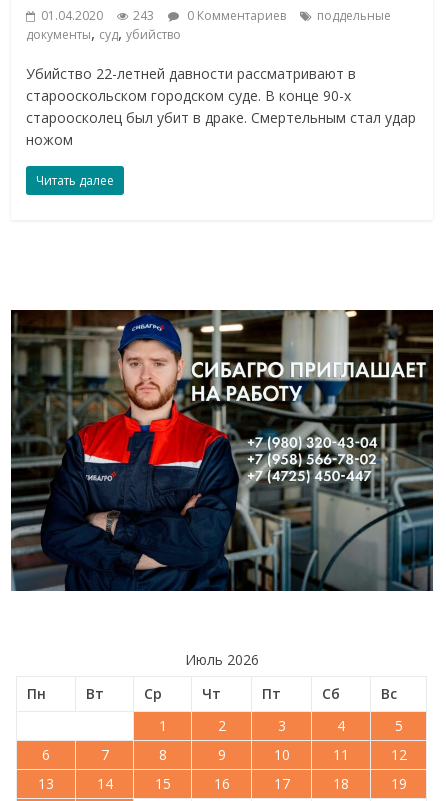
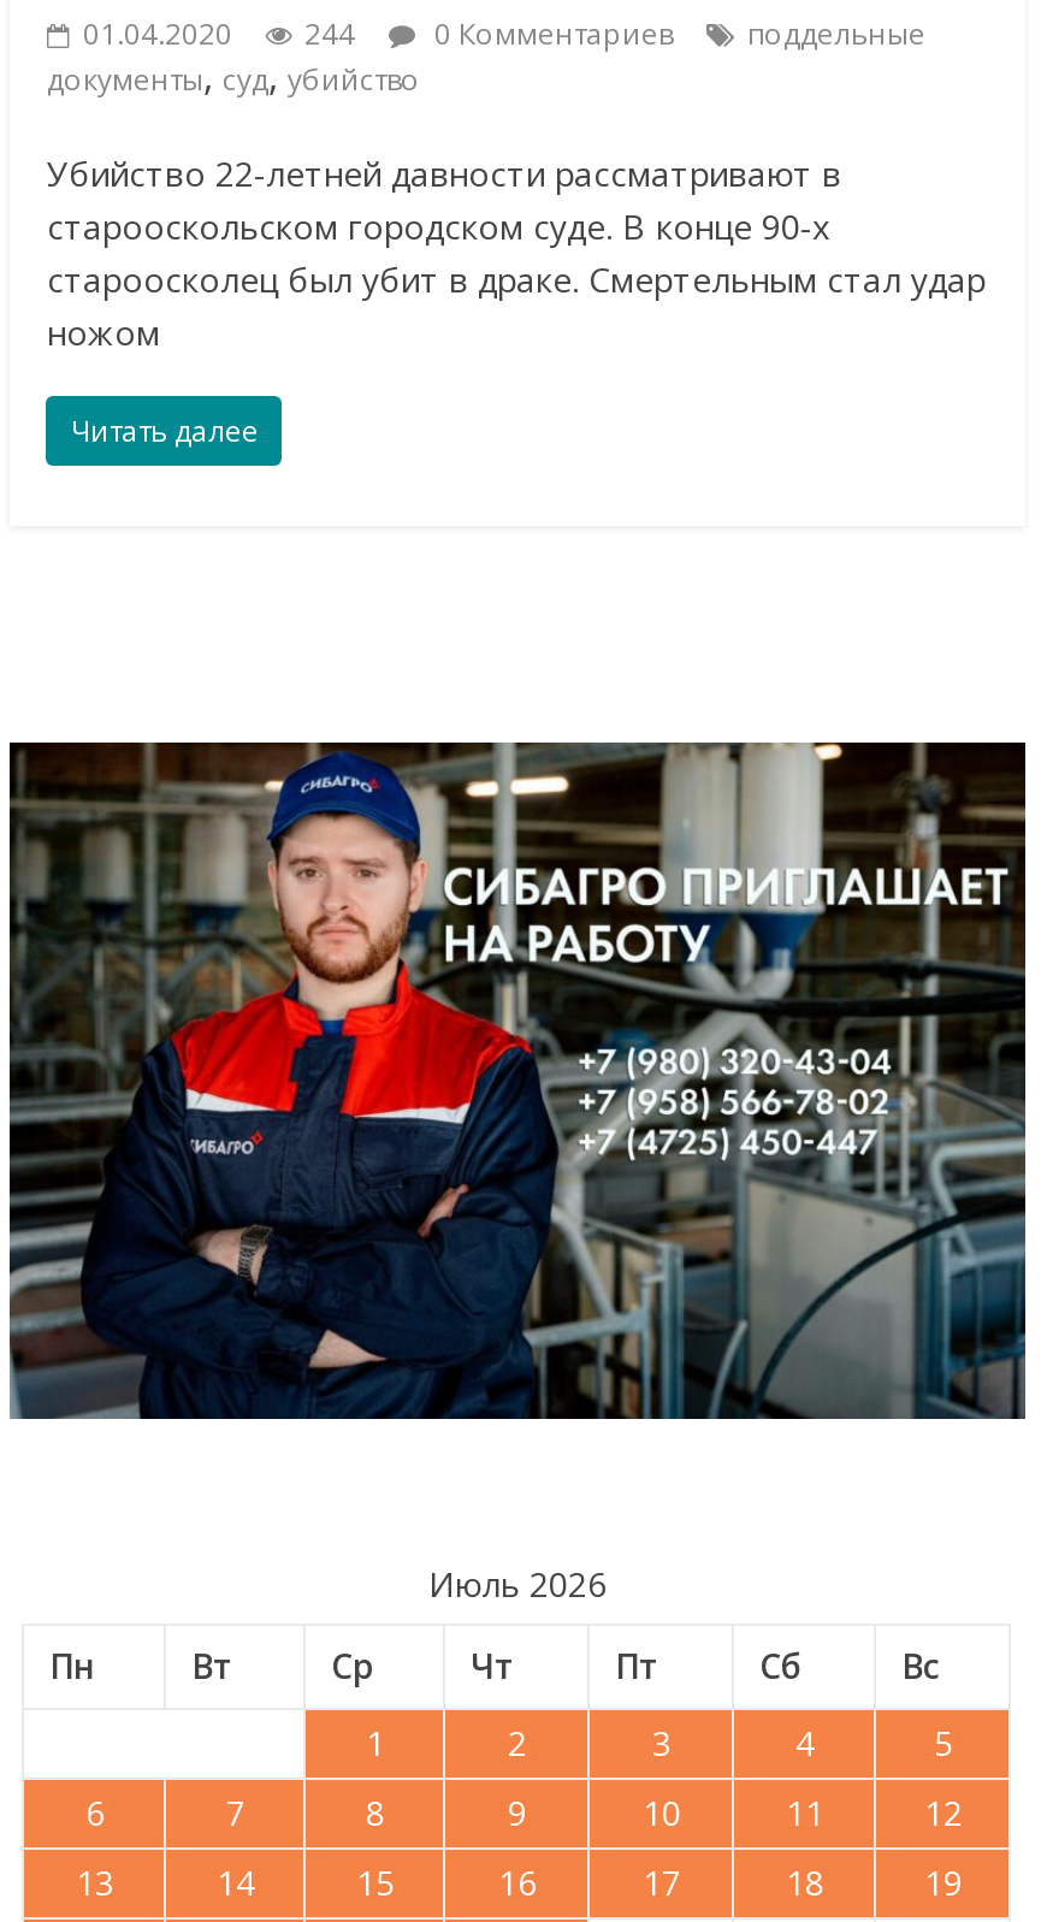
[41,7,391,24] 01.04.2020 243 0 Комментариев поддельные -> [83,14,925,55] 01.04.2020 244 0 Комментариев поддельные

